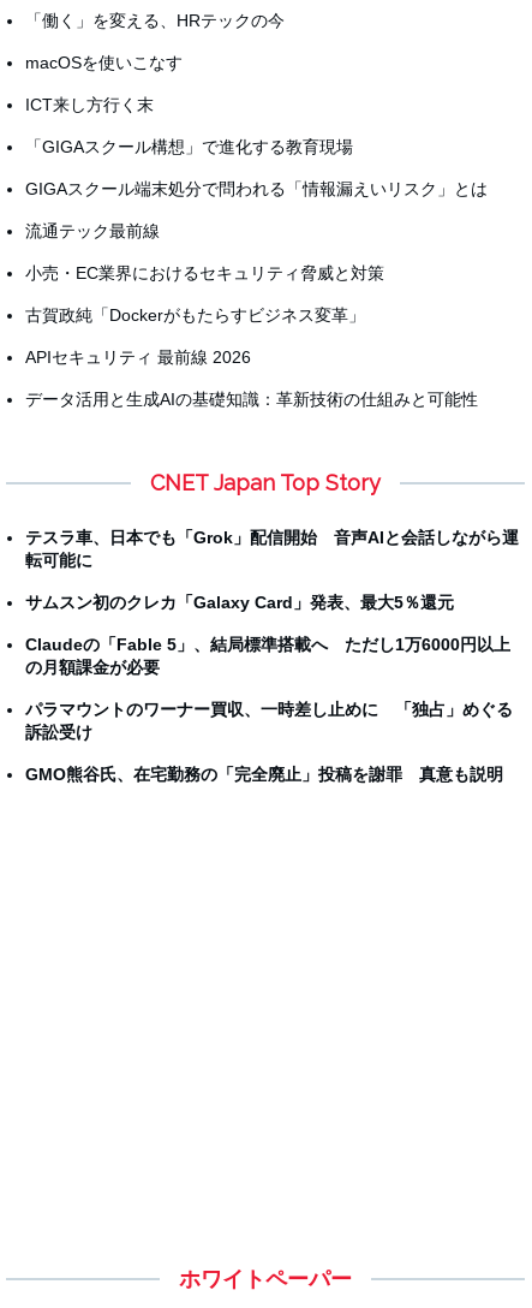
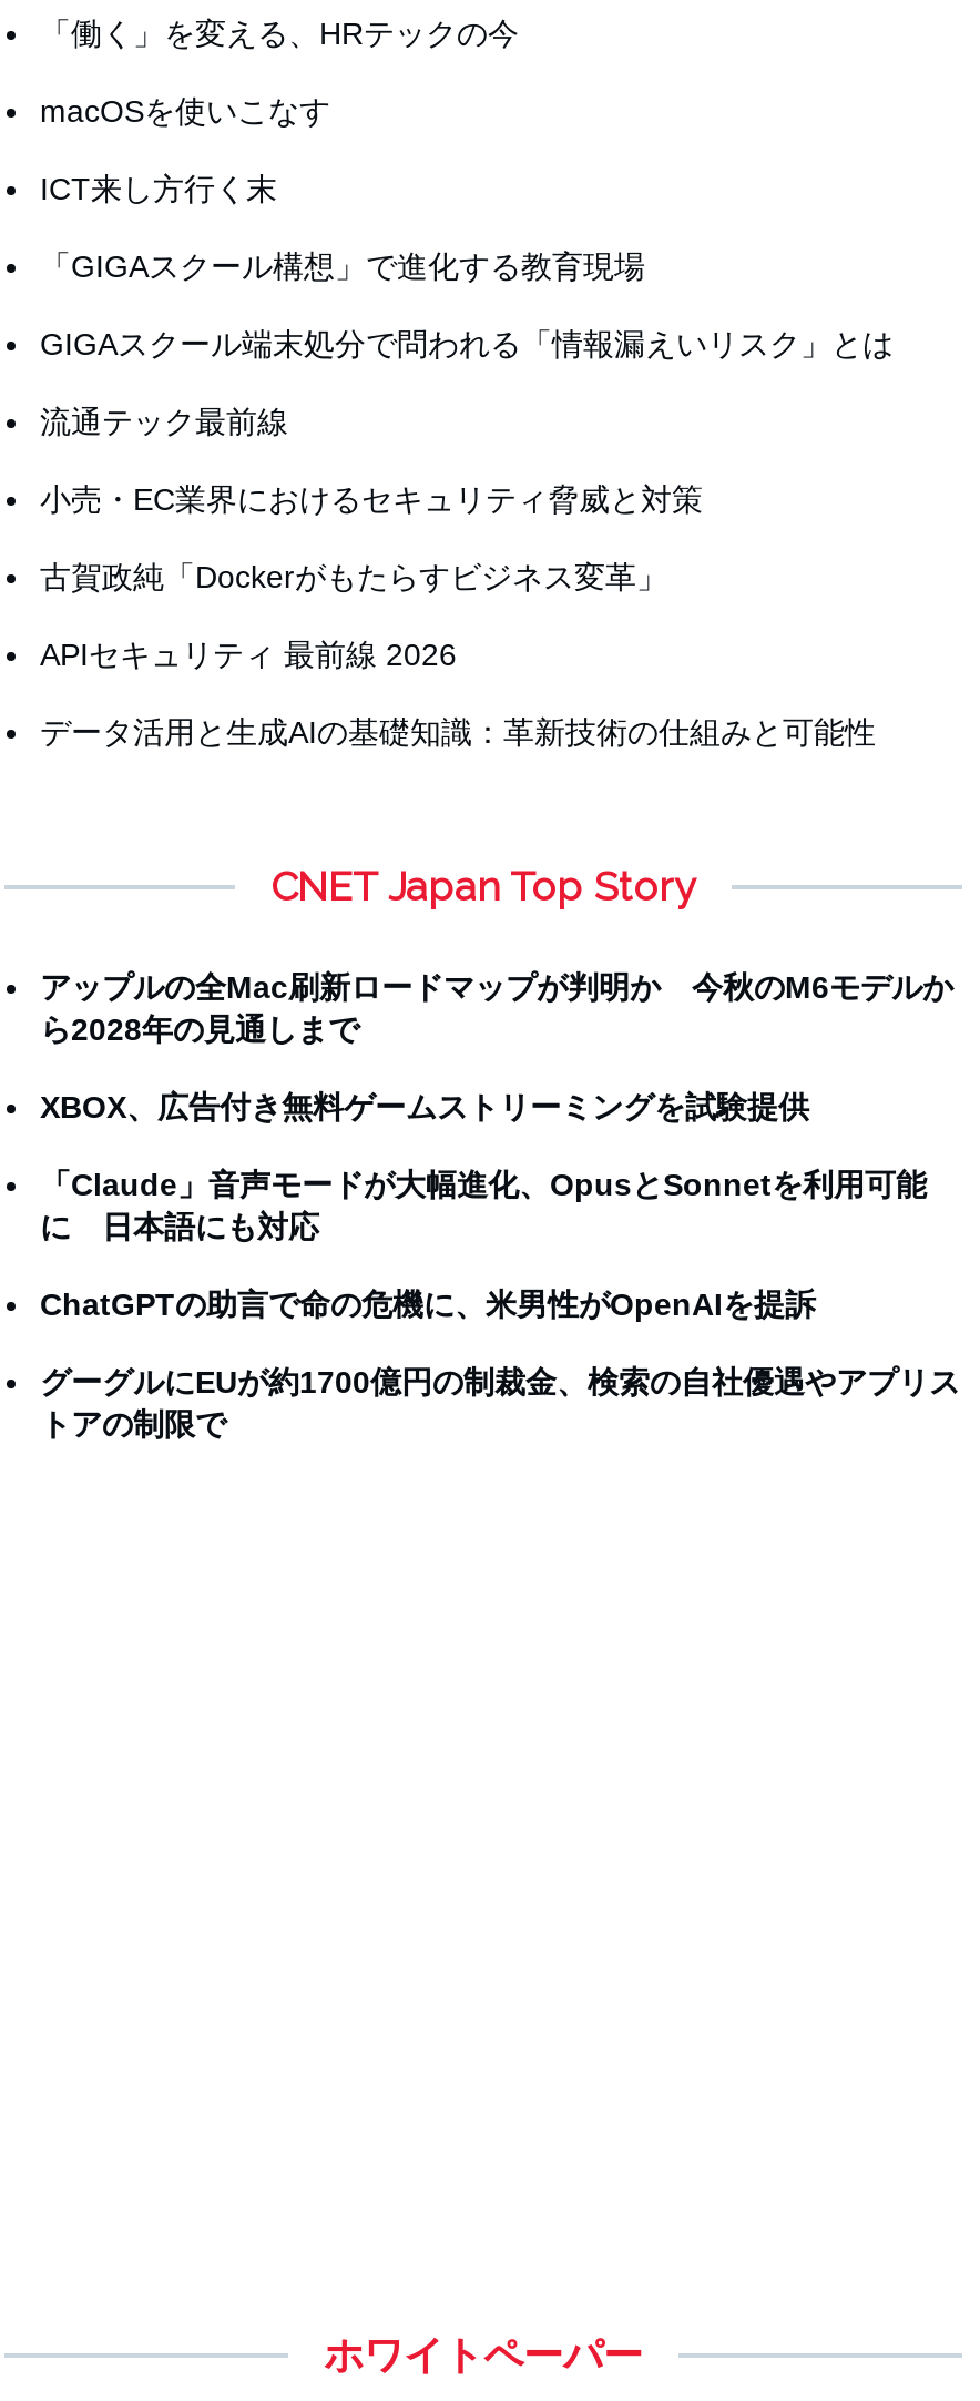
[25,528,519,570] テスラ車、日本でも「Grok」配信開始 音声AIと会話しながら運 | 転可能に -> [40,969,953,1047] アップルの全Mac刷新ロードマップが判明か 今秋のM6モデルか | ら2028年の見通しまで
[25,593,454,612] サムスン初のクレカ「Galaxy Card」発表、最大5％還元 -> [40,1089,809,1125] XBOX、広告付き無料ゲームストリーミングを試験提供
[25,635,510,677] Claudeの「Fable 5」、結局標準搭載へ ただし1万6000円以上 | の月額課金が必要 -> [40,1167,927,1244] 「Claude」音声モードが大幅進化、OpusとSonnetを利用可能 | に 日本語にも対応
[25,700,513,742] パラマウントのワーナー買収、一時差し止めに 「独占」めぐる | 訴訟受け -> [40,1286,816,1322] ChatGPTの助言で命の危機に、米男性がOpenAIを提訴
[25,765,503,784] GMO熊谷氏、在宅勤務の「完全廃止」投稿を謝罪 真意も説明 -> [40,1364,960,1442] グーグルにEUが約1700億円の制裁金、検索の自社優遇やアプリス | トアの制限で

